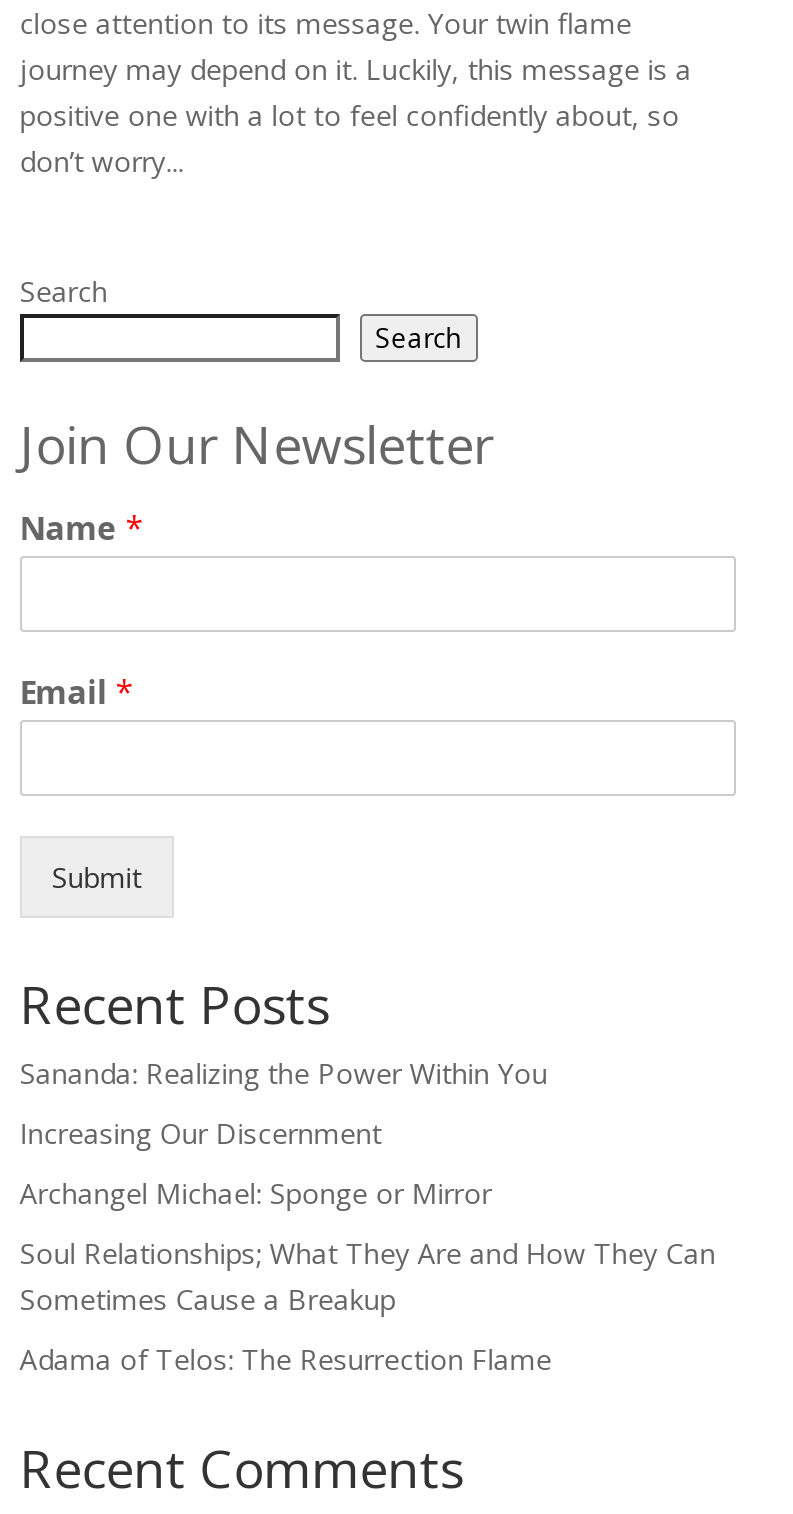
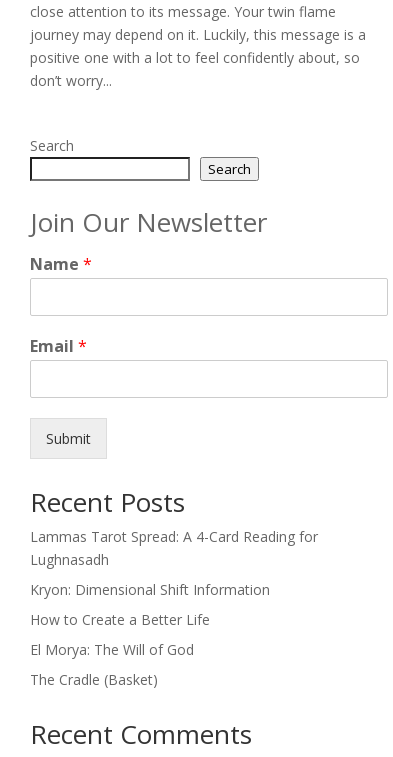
[20,1055,548,1093] Sananda: Realizing the Power Within You -> [30,527,318,569] Lammas Tarot Spread: A 4-Card Reading for | Lughnasadh
[20,1115,382,1153] Increasing Our Discernment -> [30,580,270,599] Kryon: Dimensional Shift Information
[20,1175,492,1213] Archangel Michael: Sponge or Mirror -> [30,610,210,629] How to Create a Better Life
[20,1235,716,1319] Soul Relationships; What They Are and How They Can | Sometimes Cause a Breakup -> [30,640,194,659] El Morya: The Will of God
[20,1341,552,1379] Adama of Telos: The Resurrection Flame -> [30,670,158,689] The Cradle (Basket)

